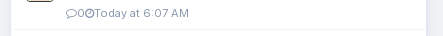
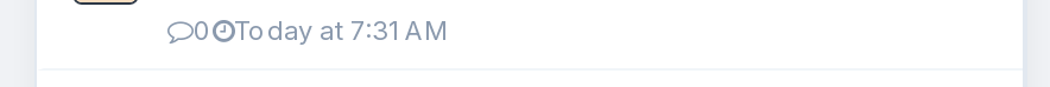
[77,6,189,20] 0 Today at 6:07 AM -> [194,14,448,47] 0 Today at 7:31 AM

